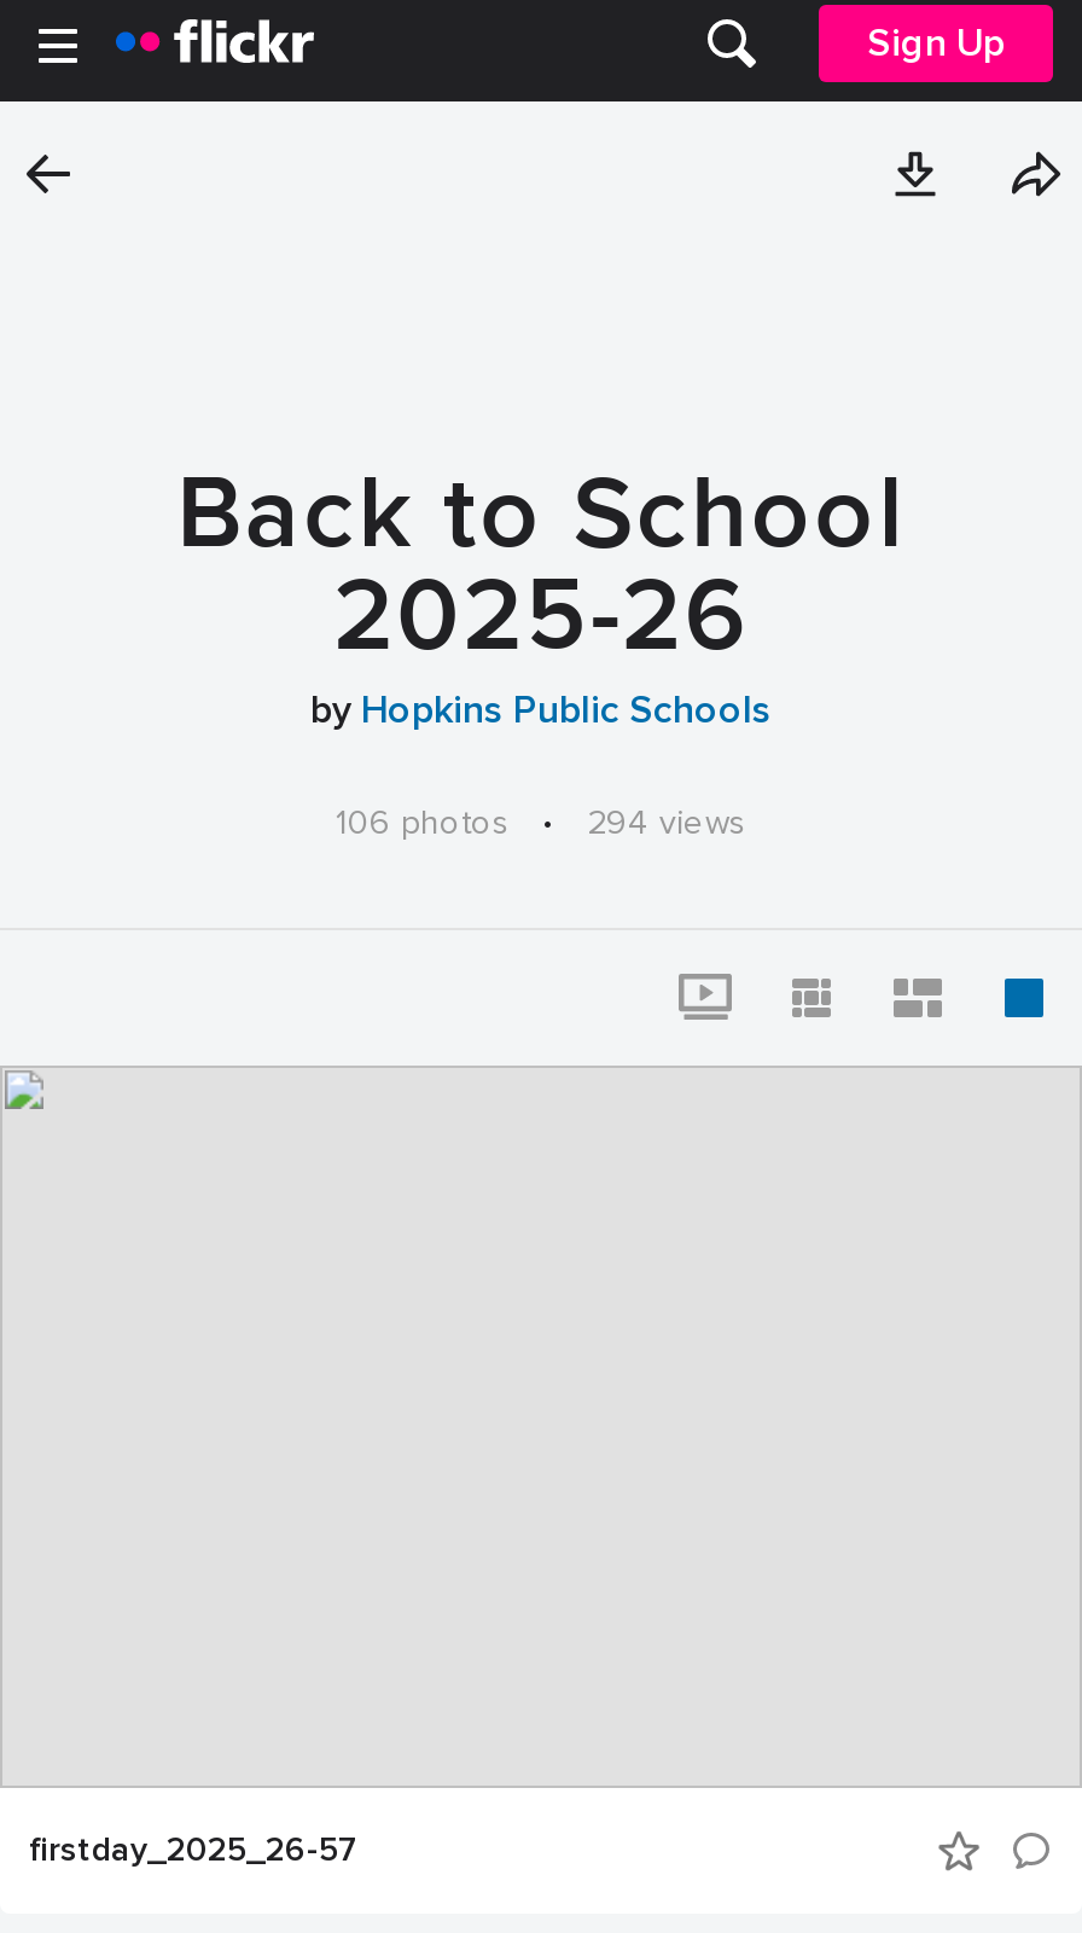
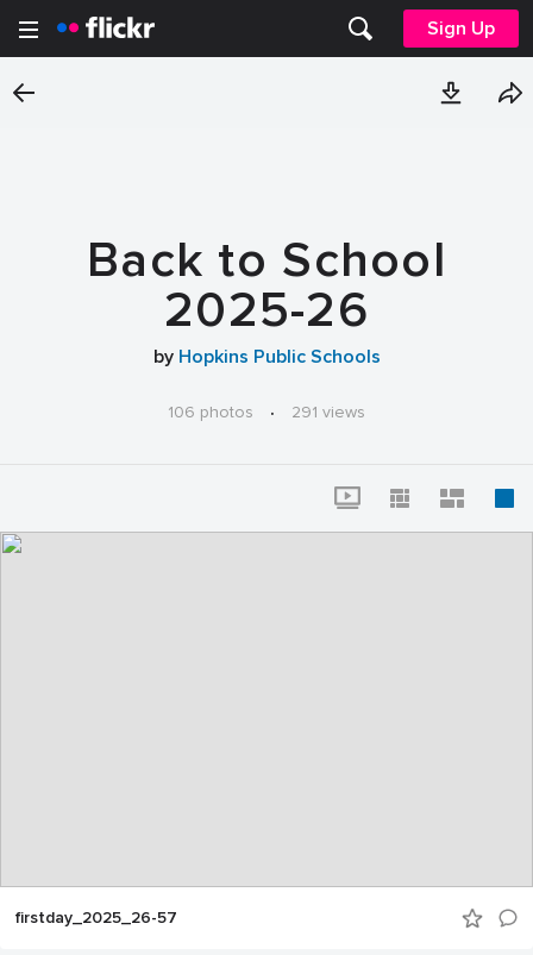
[587,802,746,843] 294 views -> [291,402,365,422] 291 views

